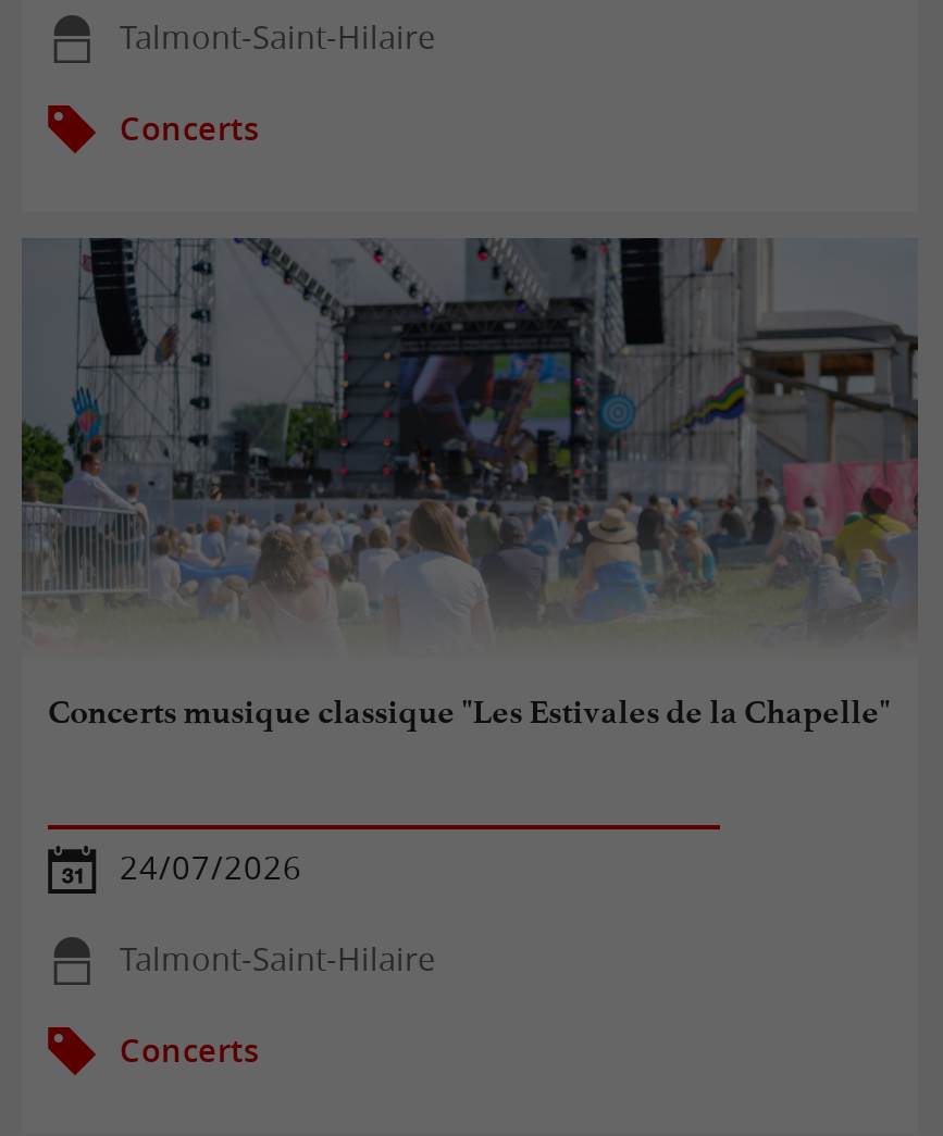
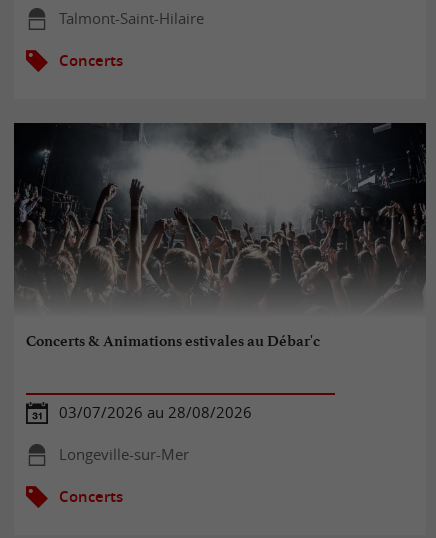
[22,236,918,732] [image] | Concerts musique classique "Les Estivales de la Chapelle" -> [13,122,427,350] [image] | Concerts & Animations estivales au Débar'c
[120,847,302,888] 24/07/2026 -> [59,403,252,422] 03/07/2026 au 28/08/2026
[120,938,435,979] Talmont-Saint-Hilaire -> [59,445,189,464] Longeville-sur-Mer

